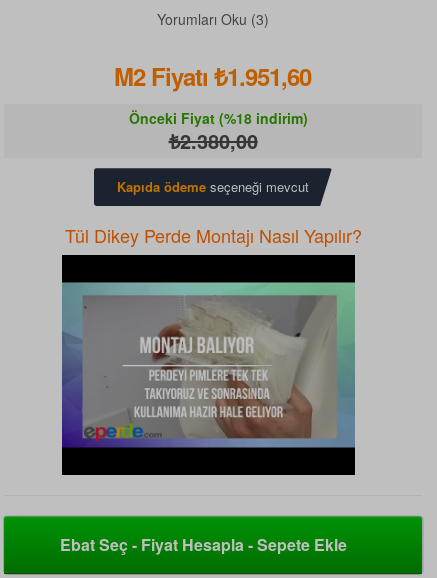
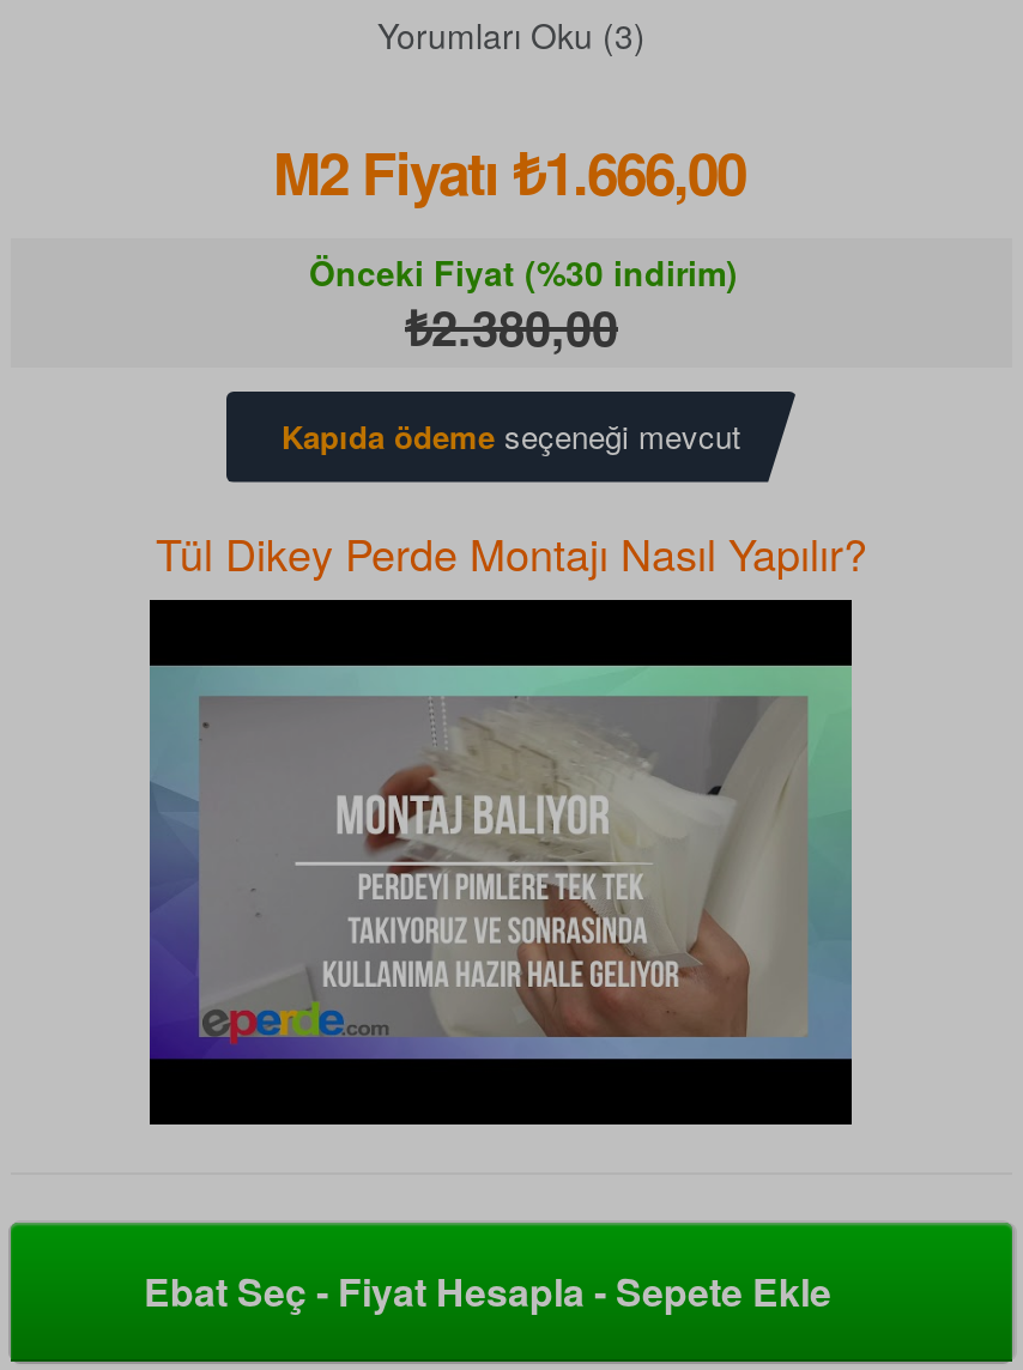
[113,59,310,93] M2 Fiyatı ₺1.951,60 -> [273,130,745,211] M2 Fiyatı ₺1.666,00
[128,108,307,128] Önceki Fiyat (%18 indirim) -> [309,247,738,295] Önceki Fiyat (%30 indirim)

